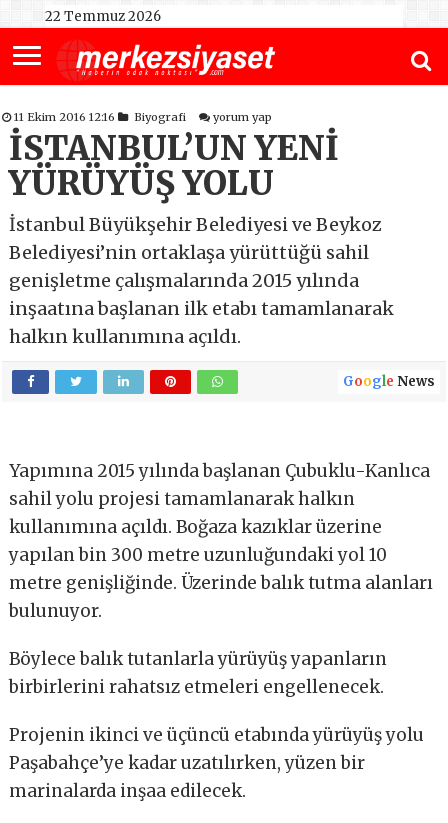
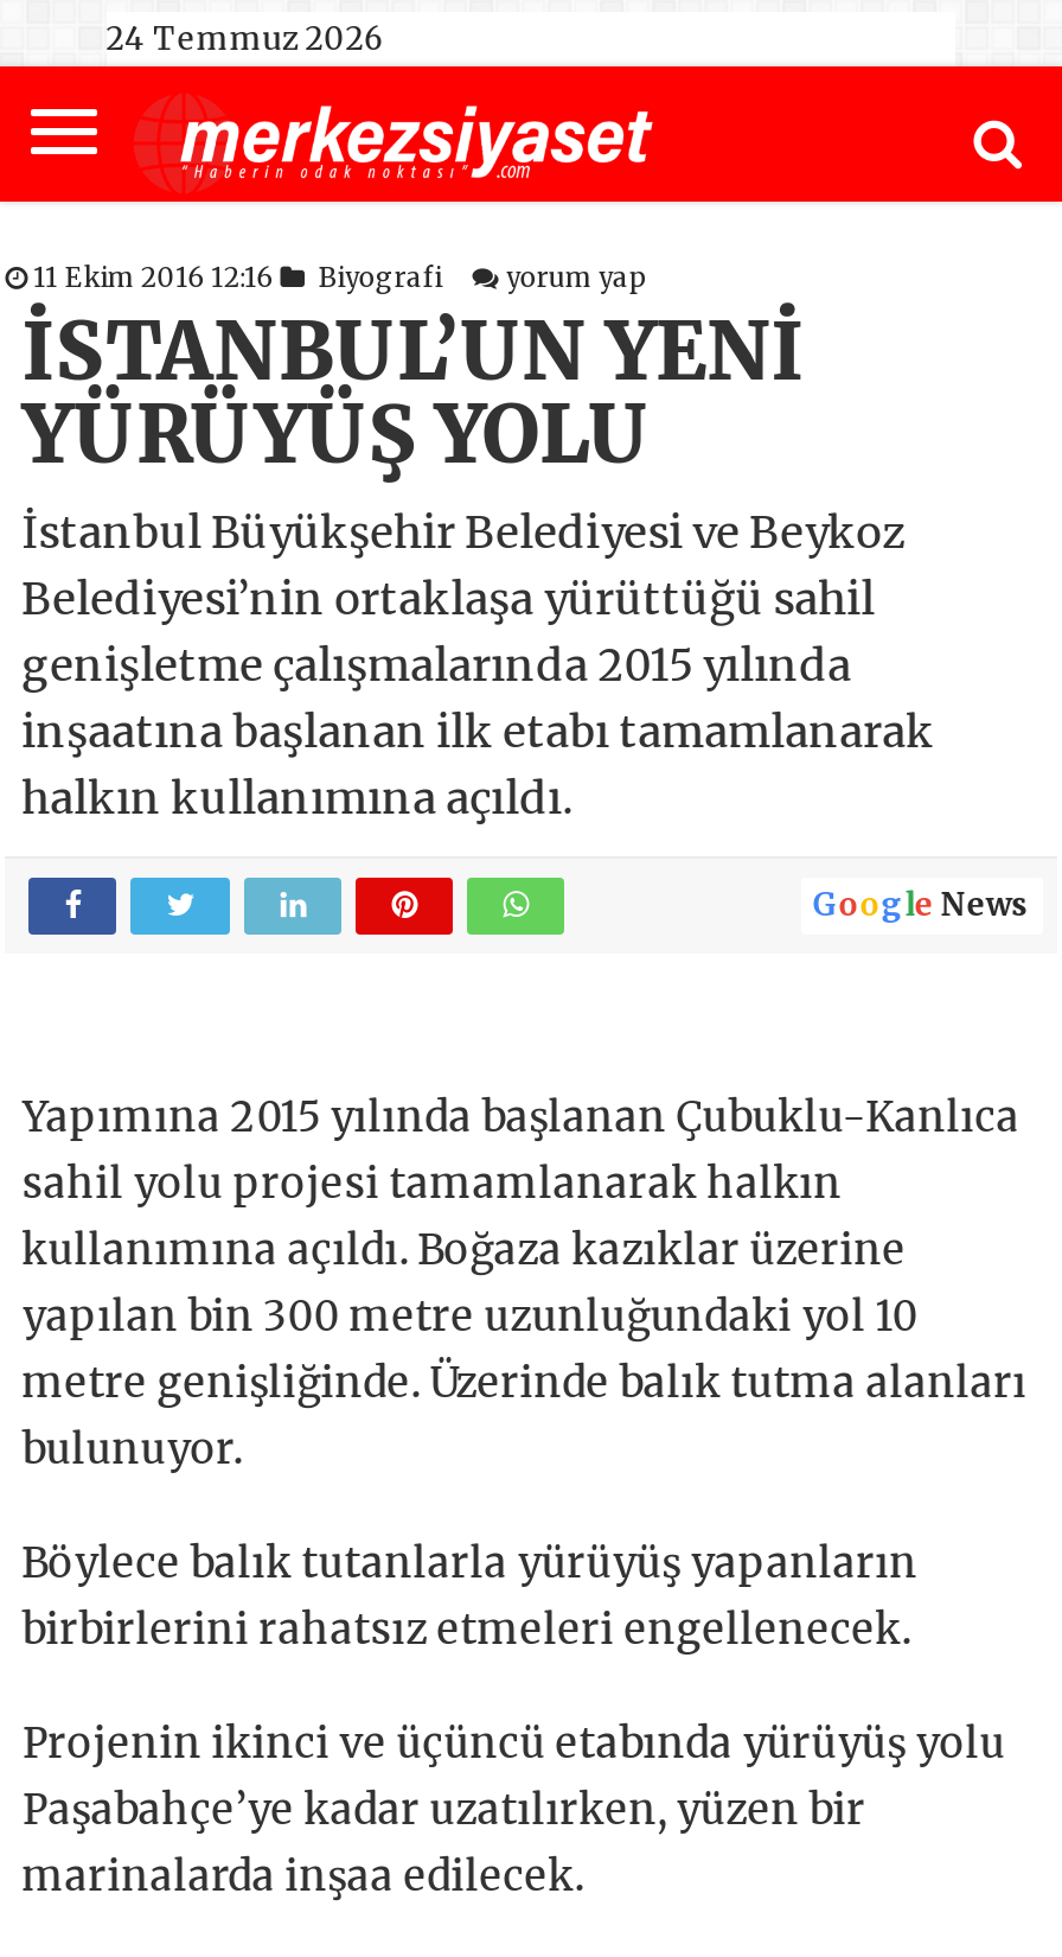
[45,8,161,25] 22 Temmuz 2026 -> [106,19,384,59] 24 Temmuz 2026

